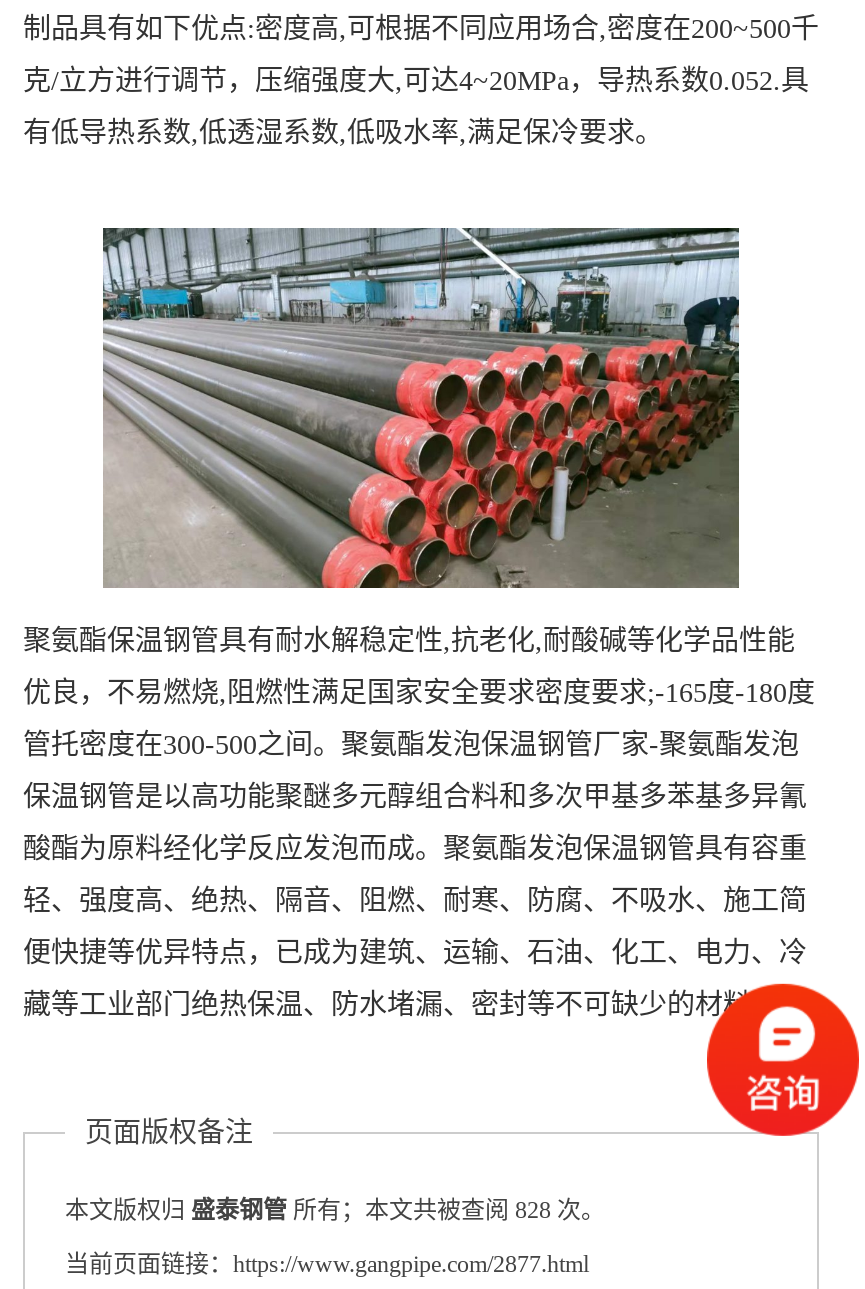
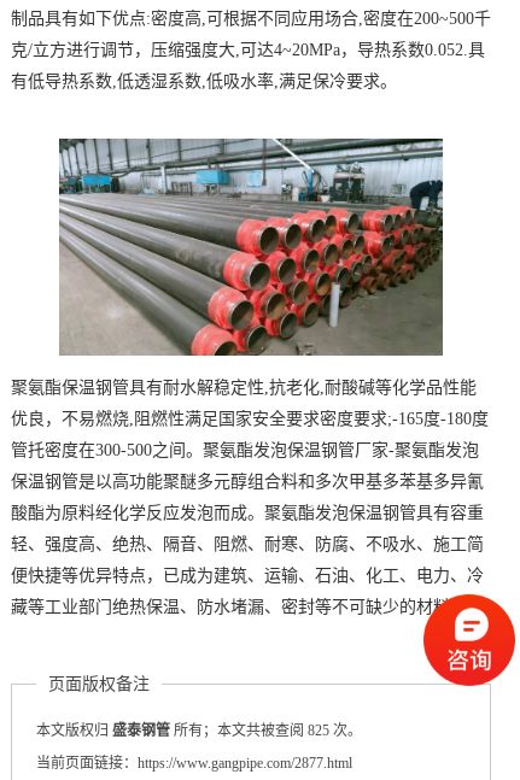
[65,1196,605,1224] 本文版权归盛泰钢管所有；本文共被查阅 828 次。 -> [36,722,362,739] 本文版权归盛泰钢管所有；本文共被查阅 825 次。

